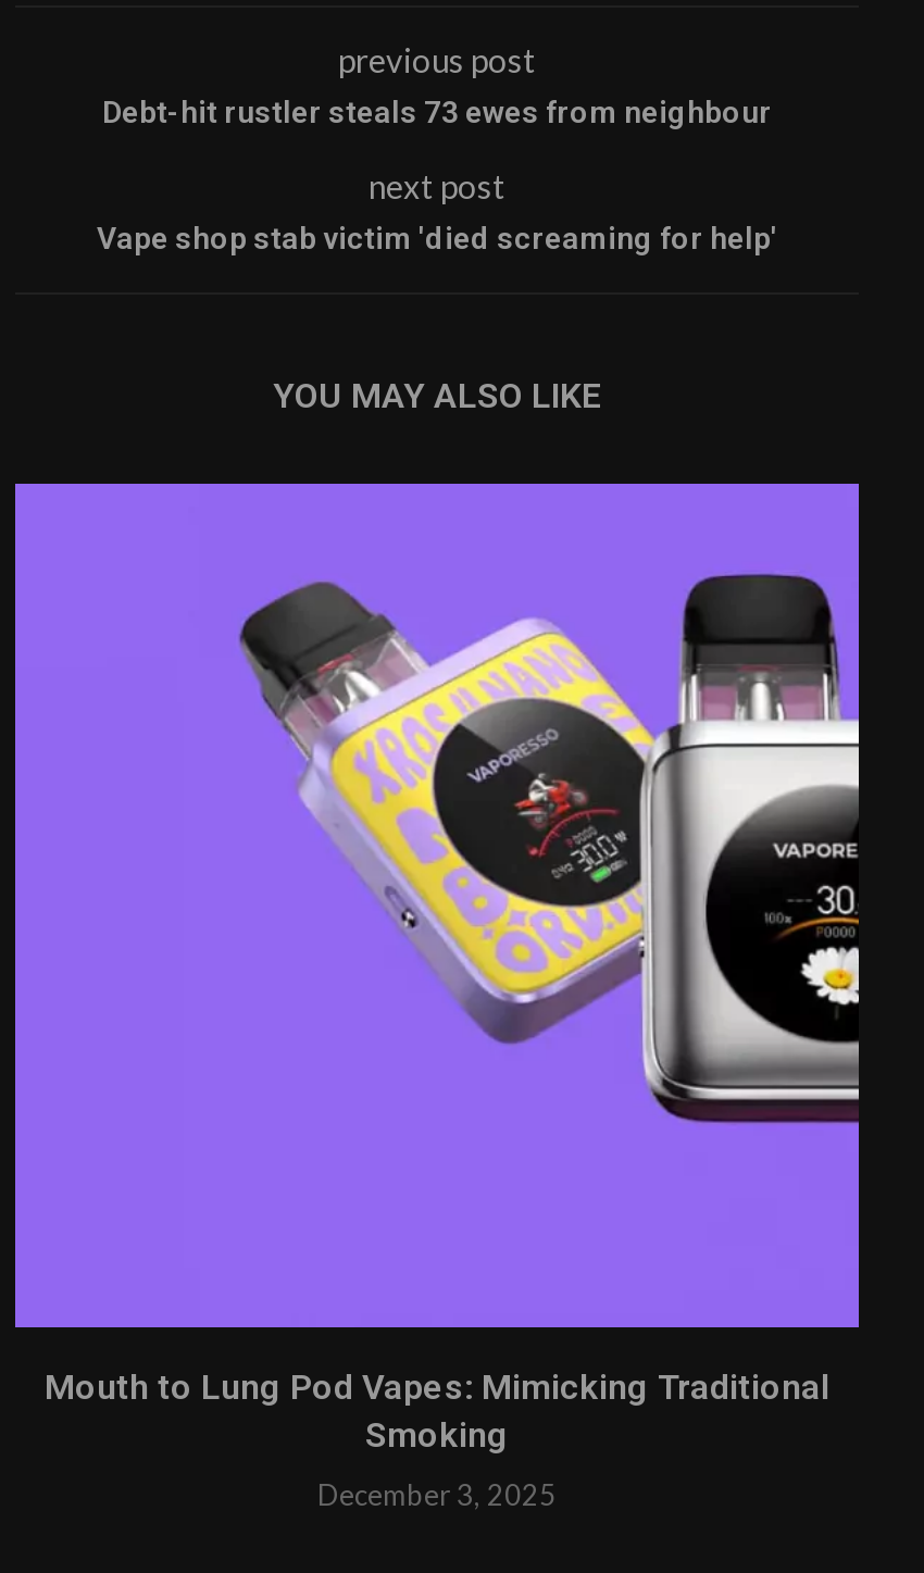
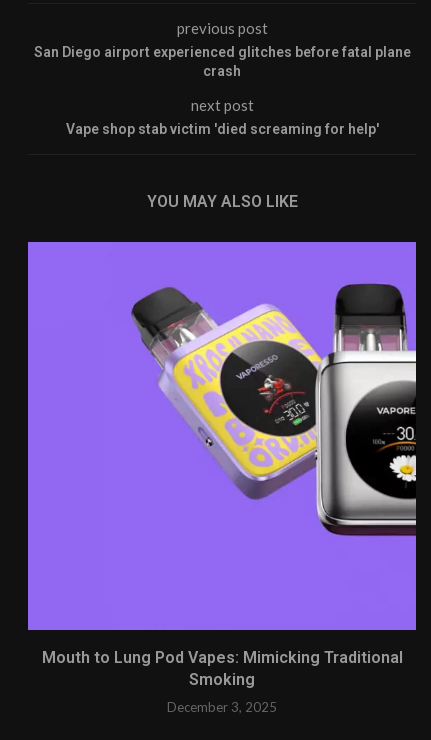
[102,96,772,130] Debt-hit rustler steals 73 ewes from neighbour -> [33,44,410,79] San Diego airport experienced glitches before fatal plane | crash

